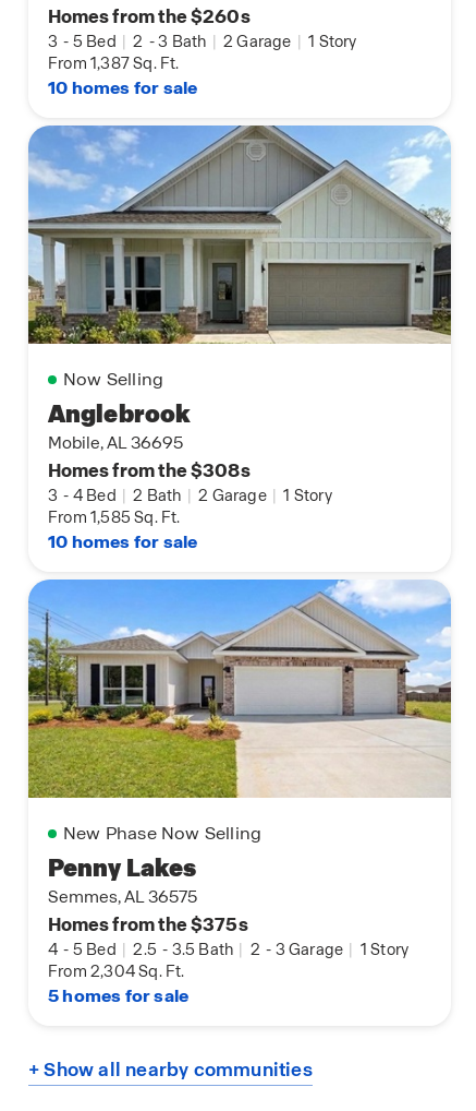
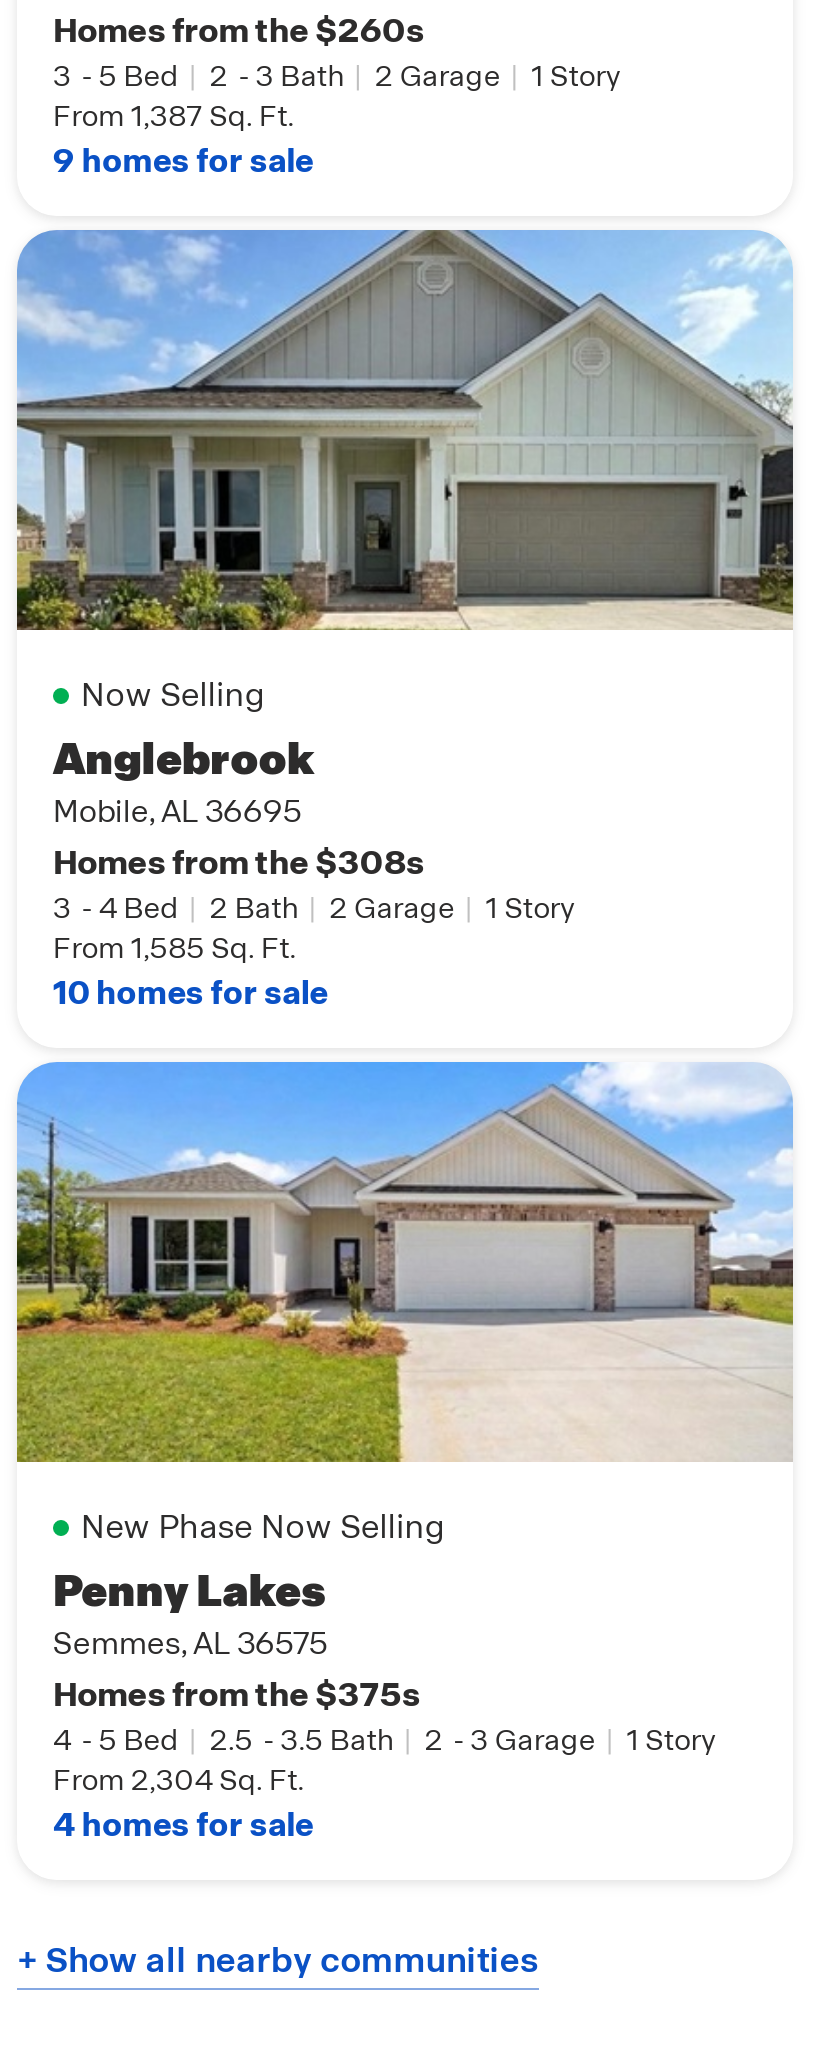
[48,76,198,99] 10 homes for sale -> [53,139,313,181] 9 homes for sale
[48,984,189,1007] 5 homes for sale -> [53,1803,313,1845] 4 homes for sale

